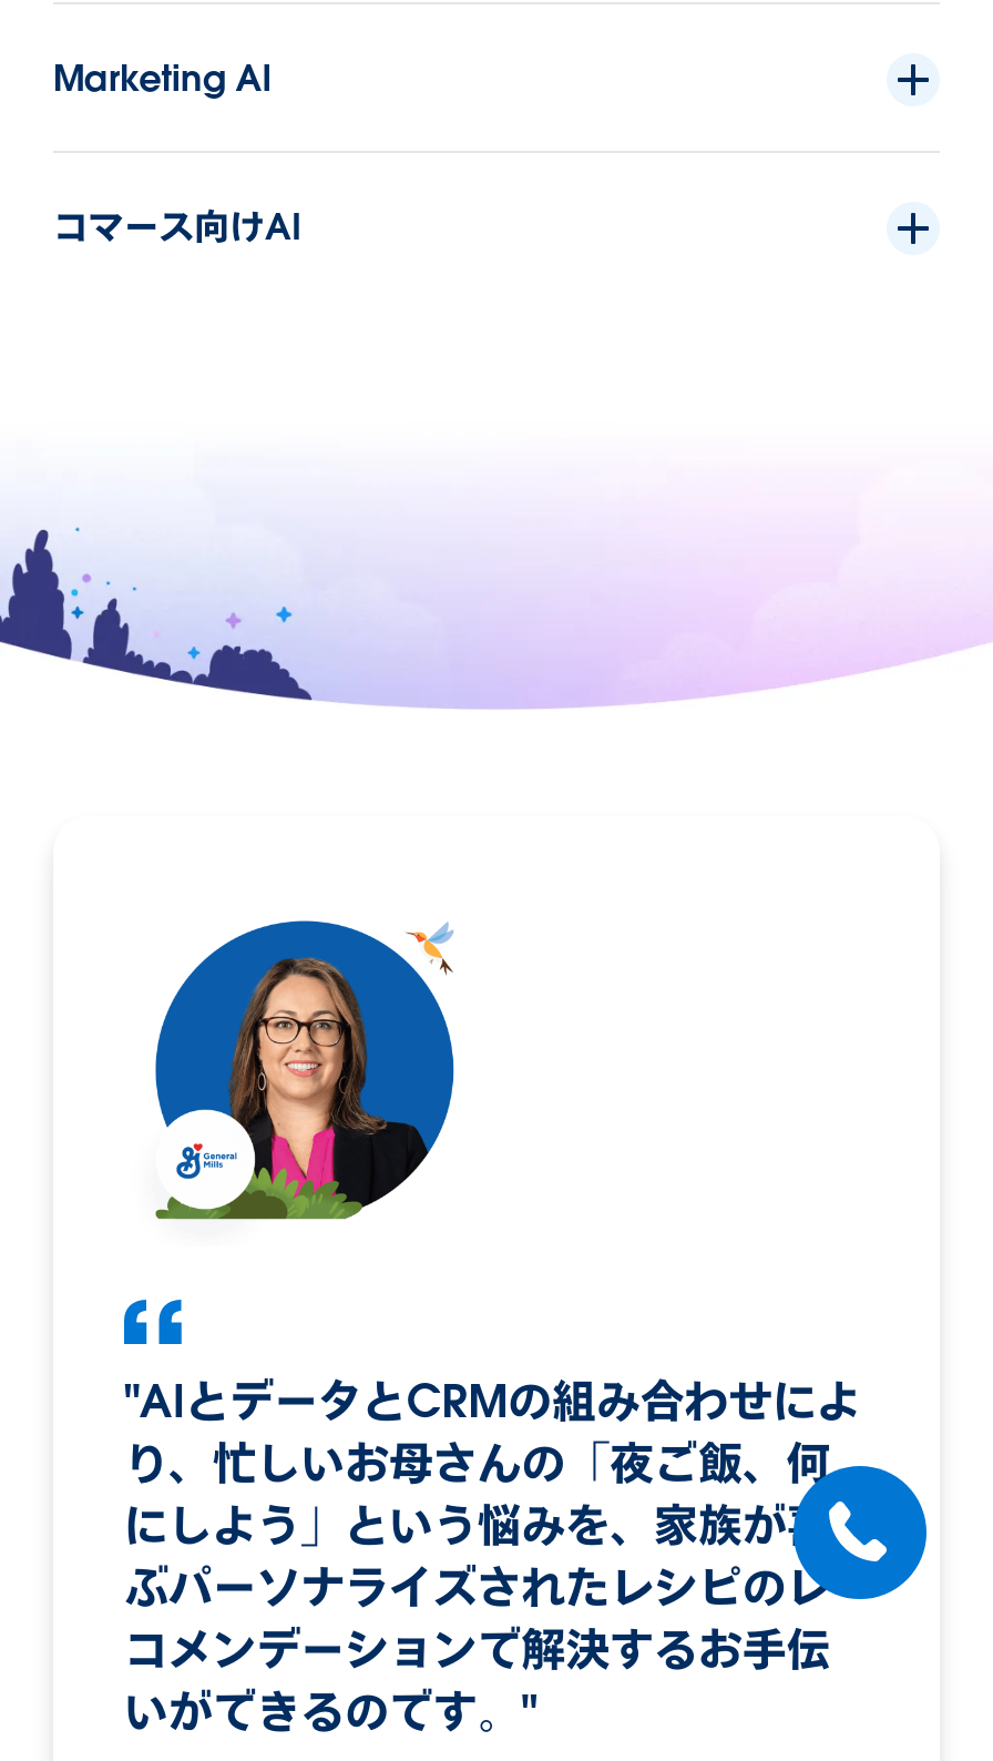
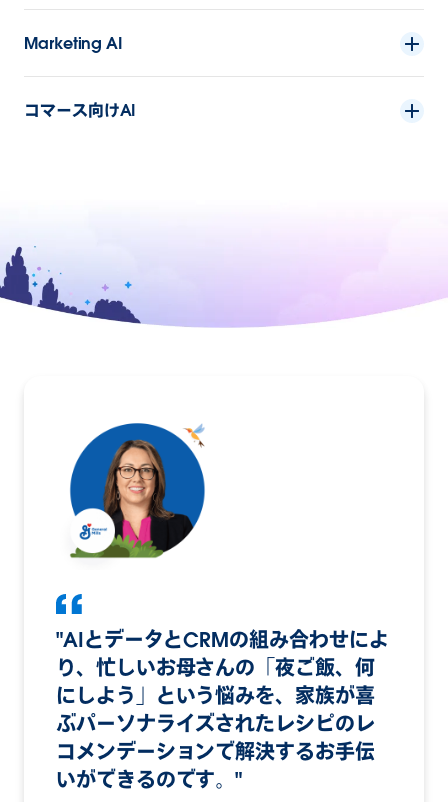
[838,1464,929,1601] [image] -> none

